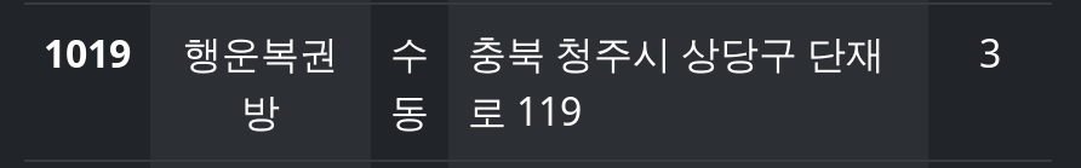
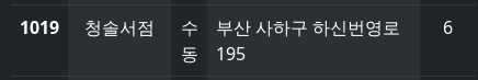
[183,27,338,138] 행운복권 | 방 -> [84,15,155,39] 청솔서점
[468,27,885,138] 충북 청주시 상당구 단재 | 로 119 -> [216,15,400,66] 부산 사하구 하신번영로 | 195
[979,27,1001,80] 3 -> [443,15,453,39] 6

